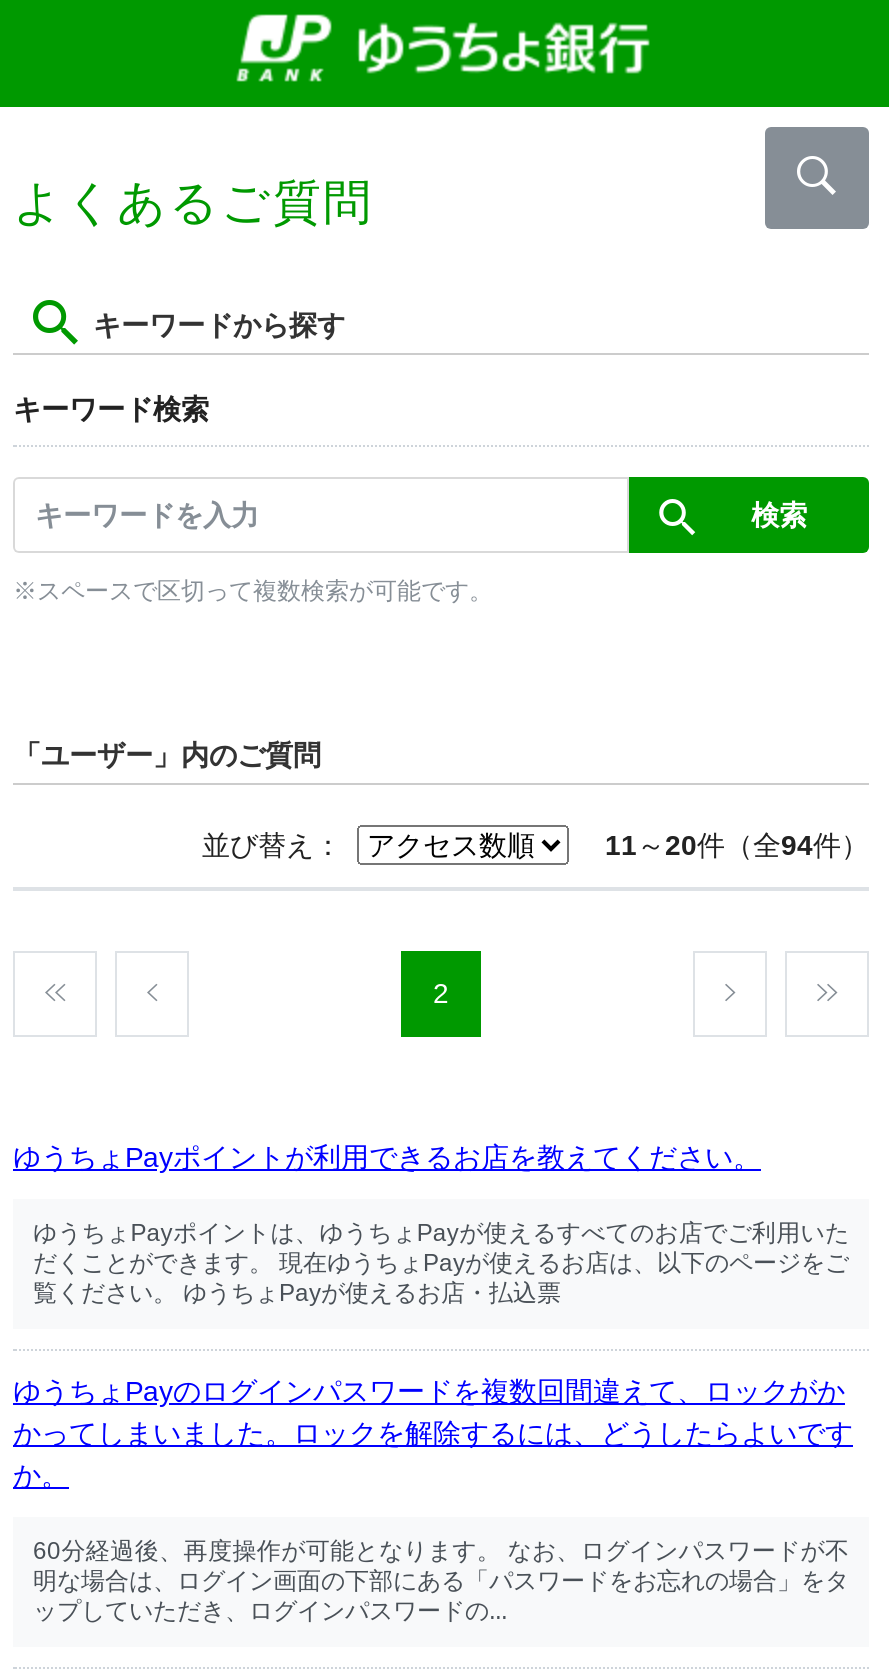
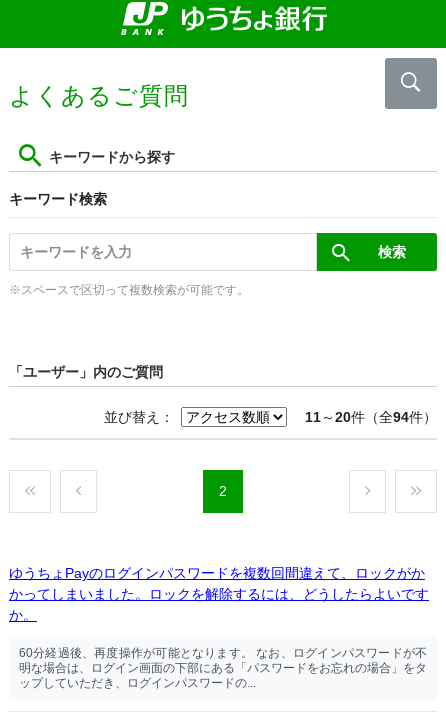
[13,1141,849,1307] ゆうちょPayポイントが利用できるお店を教えてください。 | ゆうちょPayポイントは、ゆうちょPayが使えるすべてのお店でご利用いた | だくことができます。 現在ゆうちょPayが使えるお店は、以下のページをご | 覧ください。 ゆうちょPayが使えるお店・払込票 -> none

